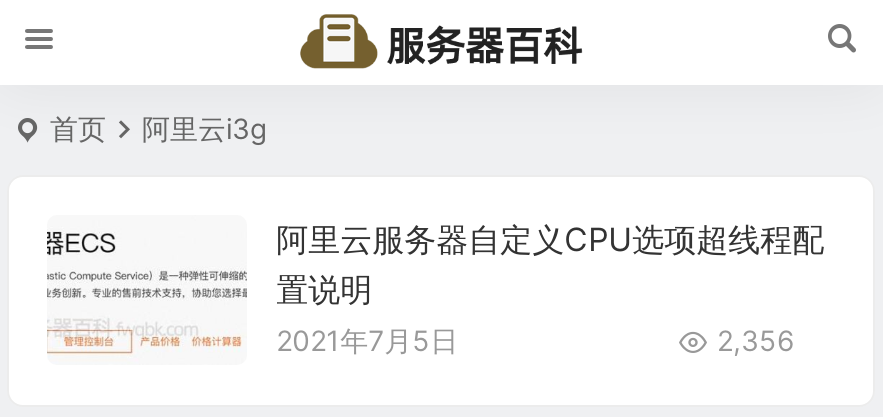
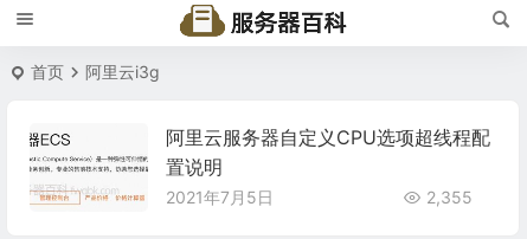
[717,323,795,357] 2,356 -> [426,187,473,207] 2,355

